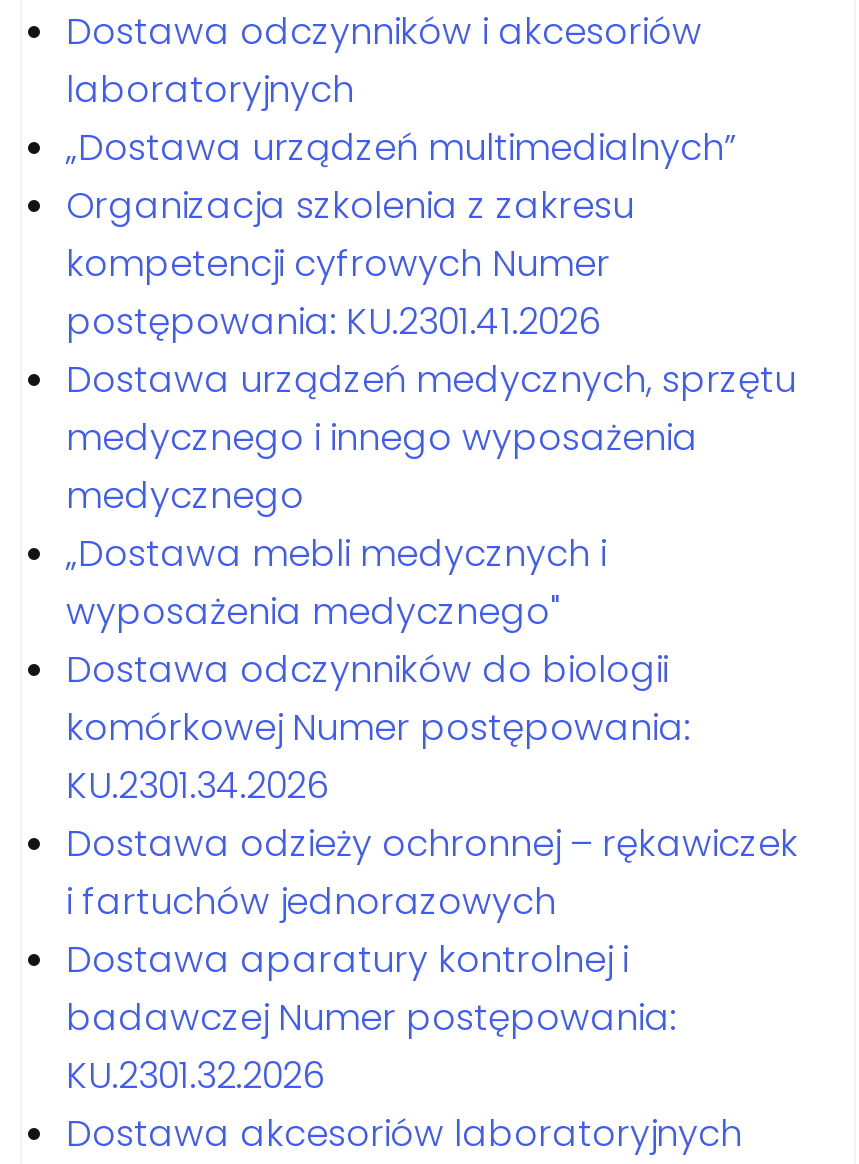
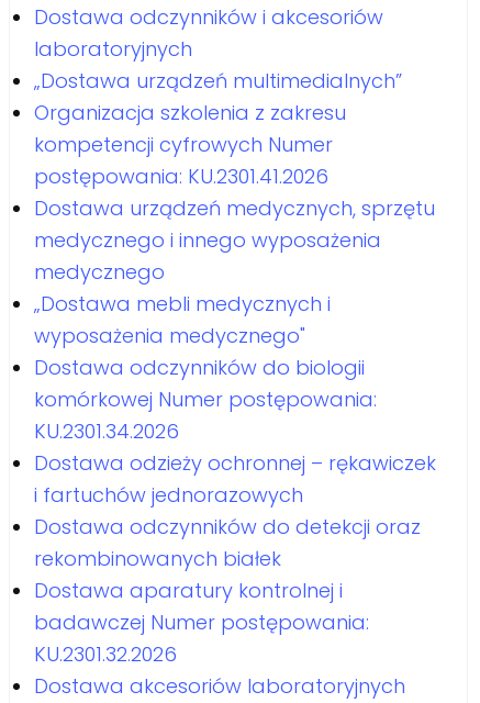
none -> [34,513,421,572] Dostawa odczynników do detekcji oraz | rekombinowanych białek

